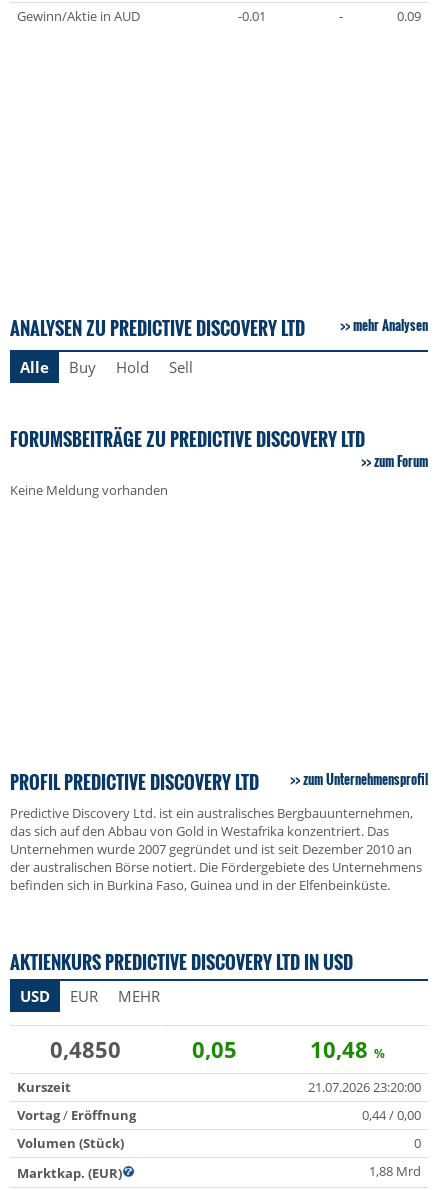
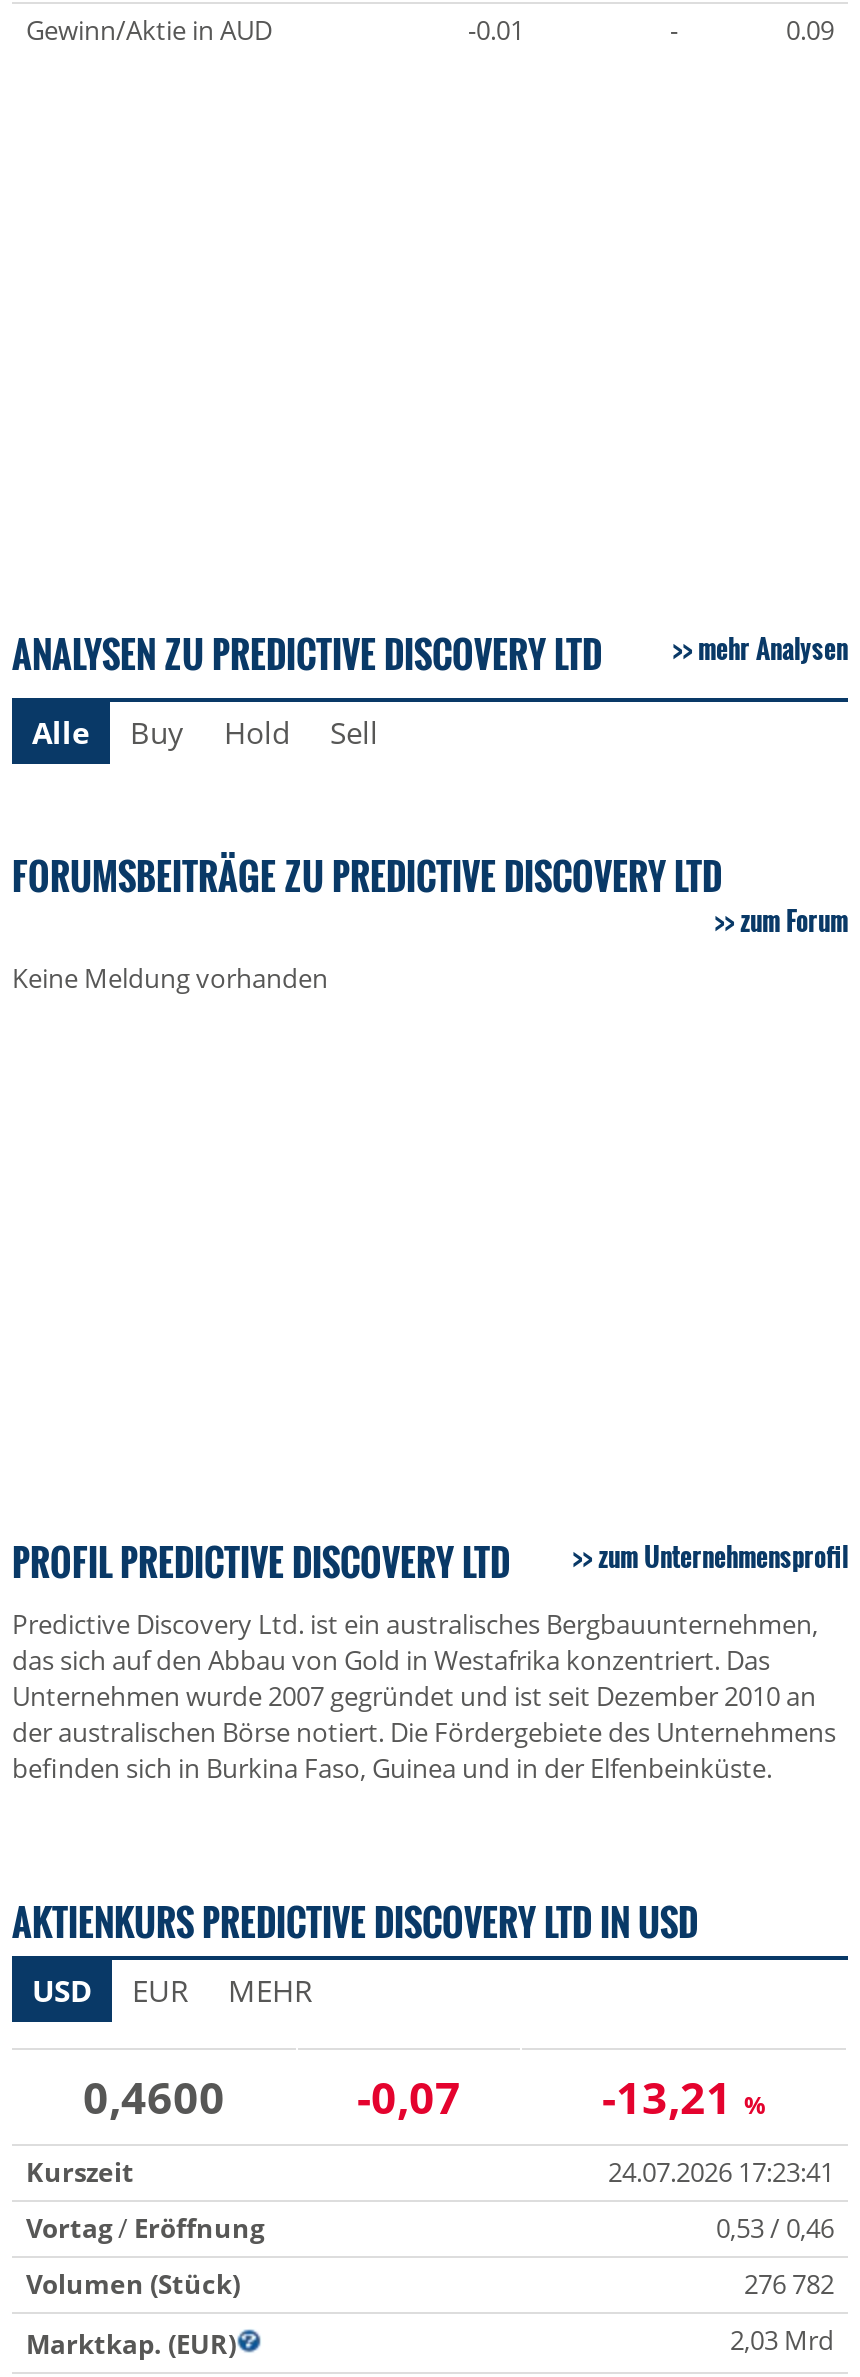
[49,1034,120,1064] 0,4850 -> [83,2066,225,2126] 0,4600
[191,1034,236,1064] 0,05 -> [357,2066,461,2126] -0,07
[310,1034,385,1064] 10,48% -> [602,2066,766,2126] -13,21%
[308,1078,421,1096] 21.07.2026 23:20:00 -> [608,2154,834,2190] 24.07.2026 17:23:41
[362,1106,421,1124] 0,44 / 0,00 -> [716,2210,834,2246] 0,53 / 0,46
[414,1134,421,1152] 0 -> [744,2266,834,2302] 276 782
[369,1162,421,1180] 1,88 Mrd -> [730,2322,834,2358] 2,03 Mrd

